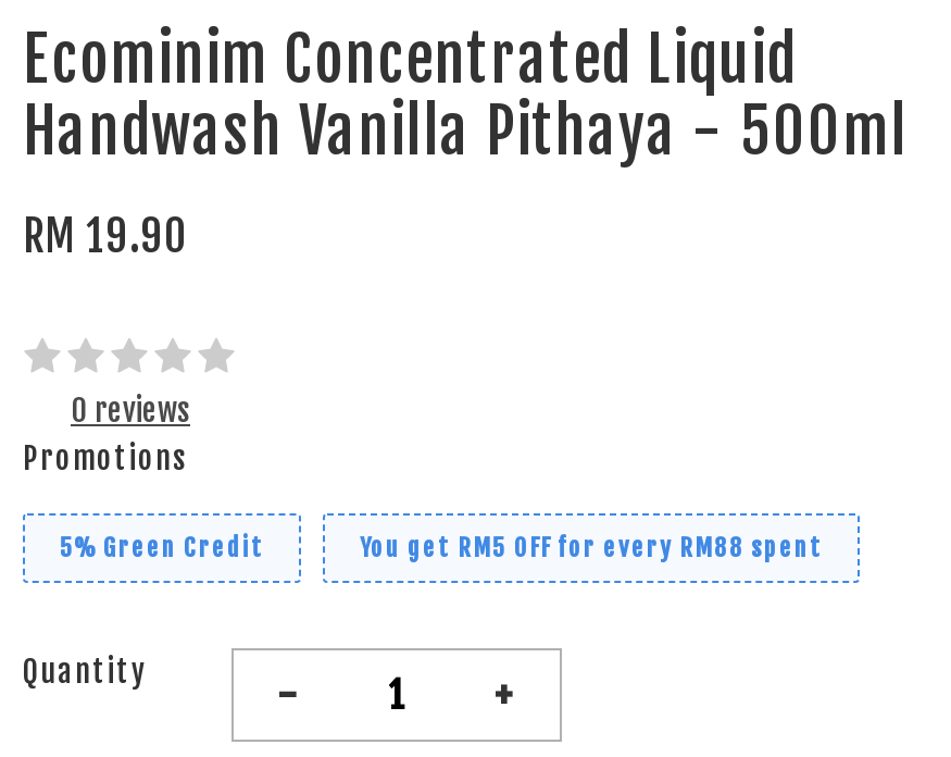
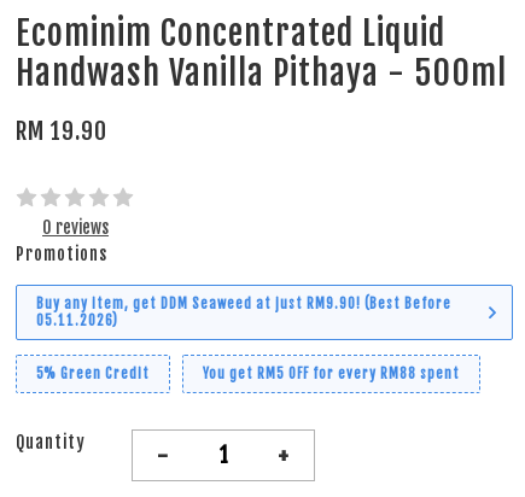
none -> [36,296,451,329] Buy any item, get DDM Seaweed at just RM9.90! (Best Before | 05.11.2026)

